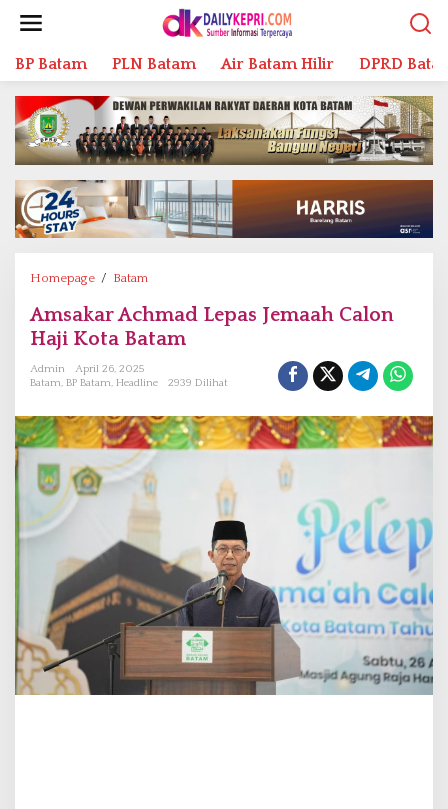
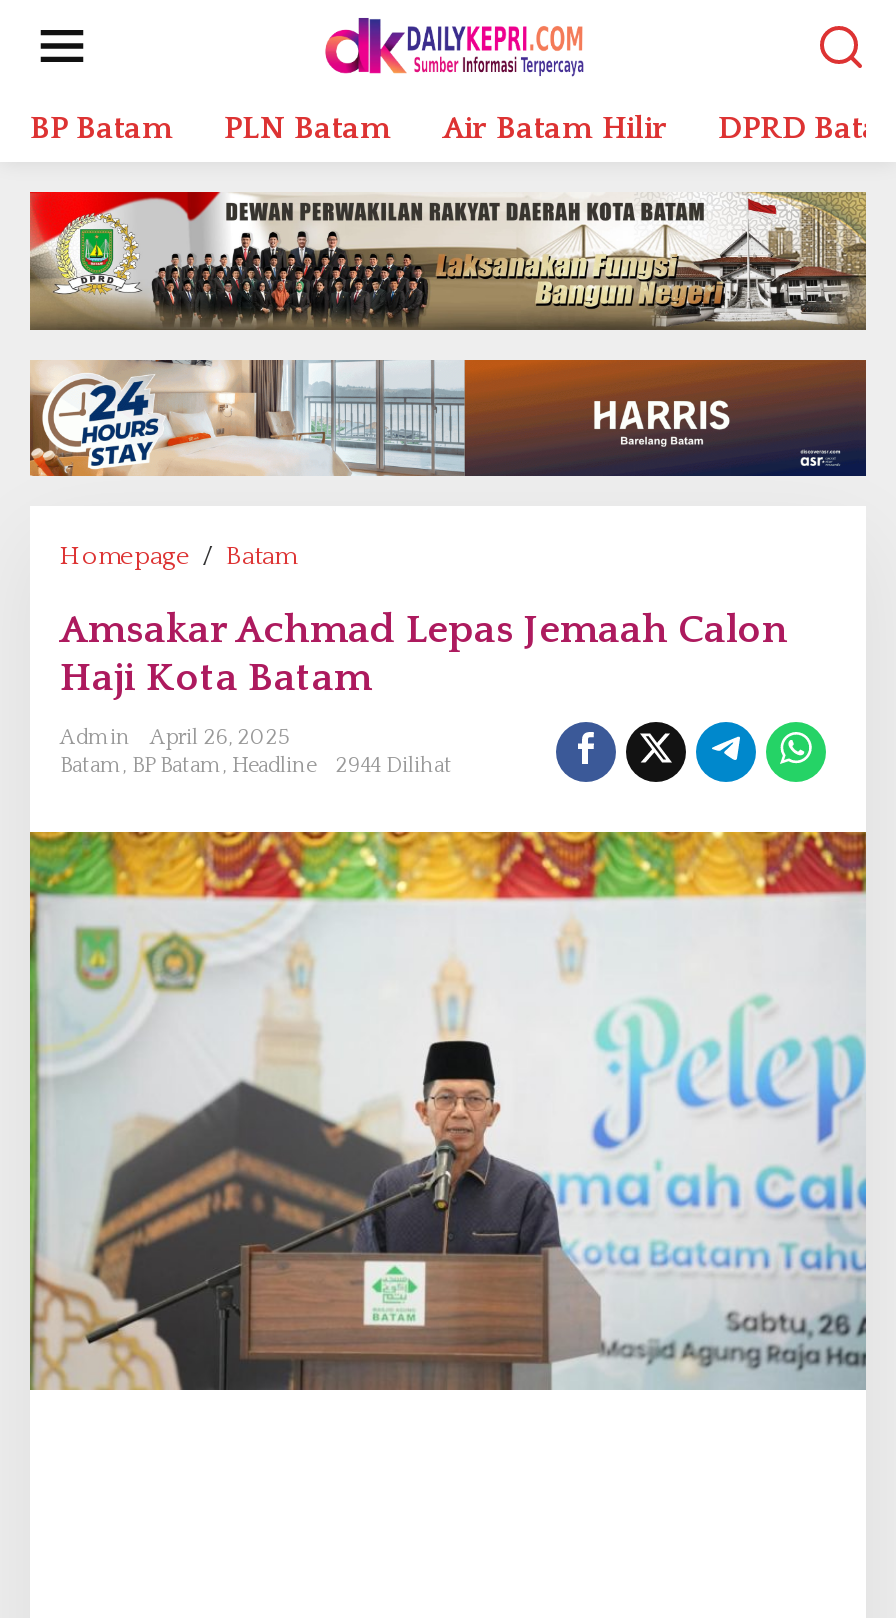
[168,377,228,389] 2939 Dilihat -> [336,754,452,778] 2944 Dilihat

